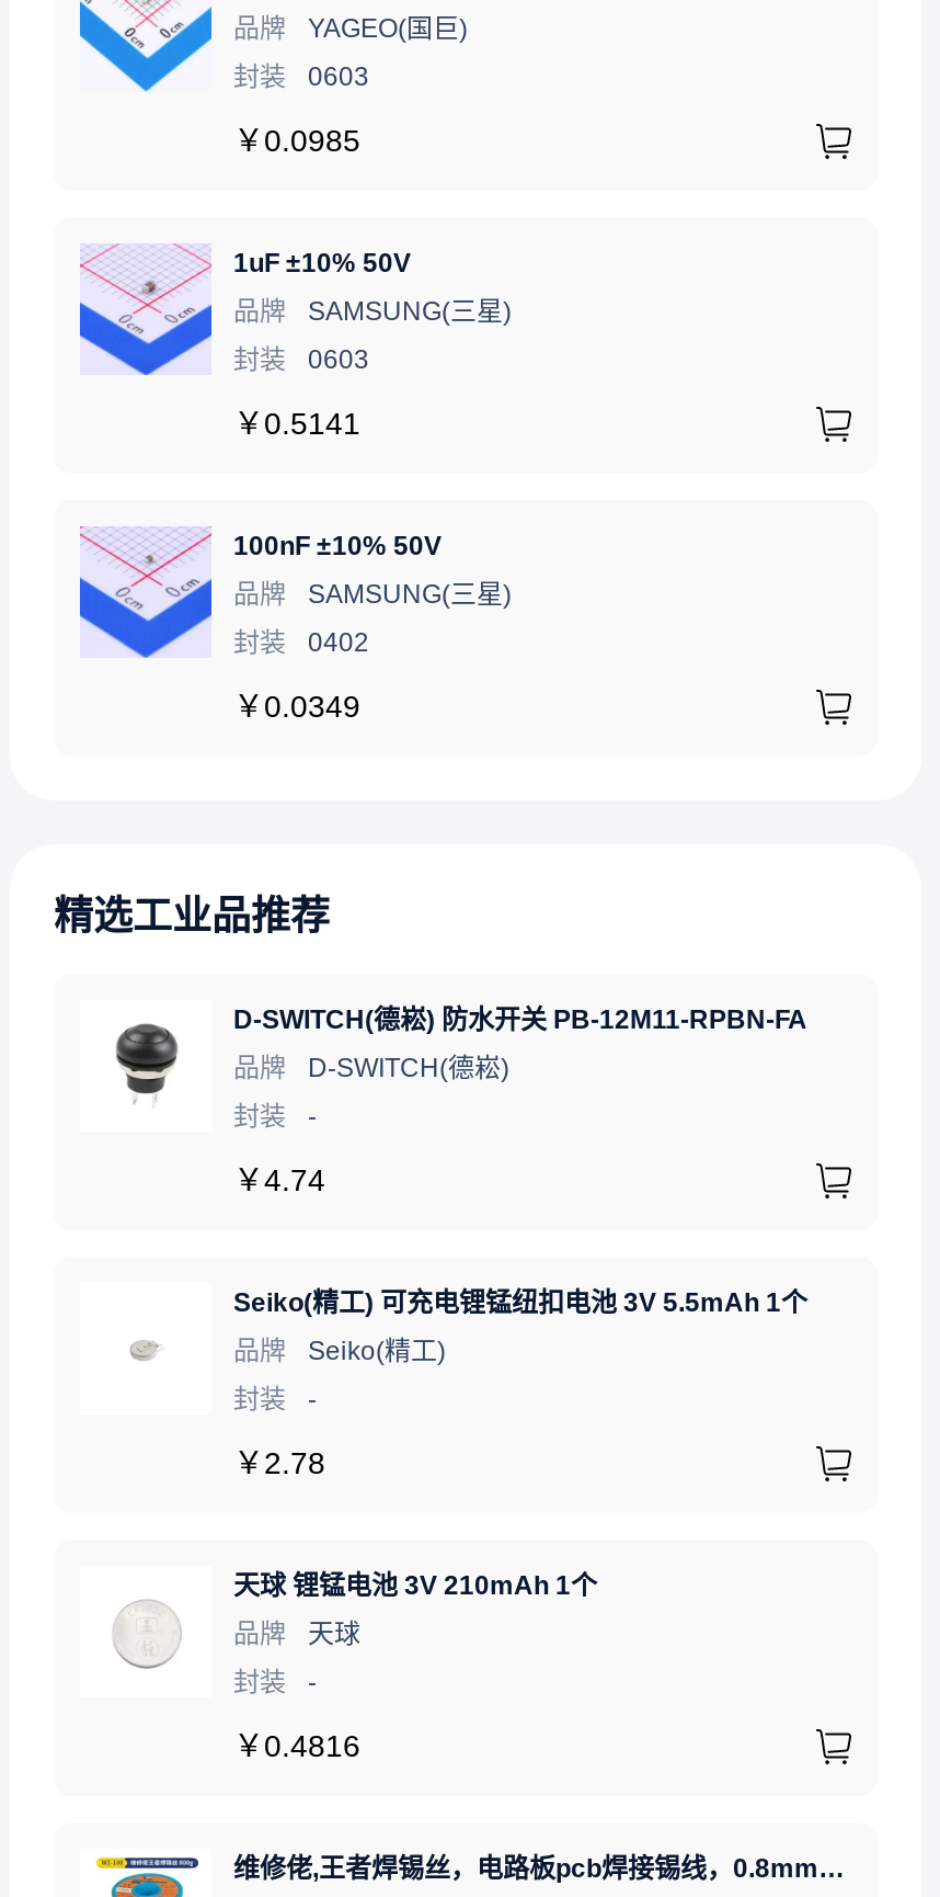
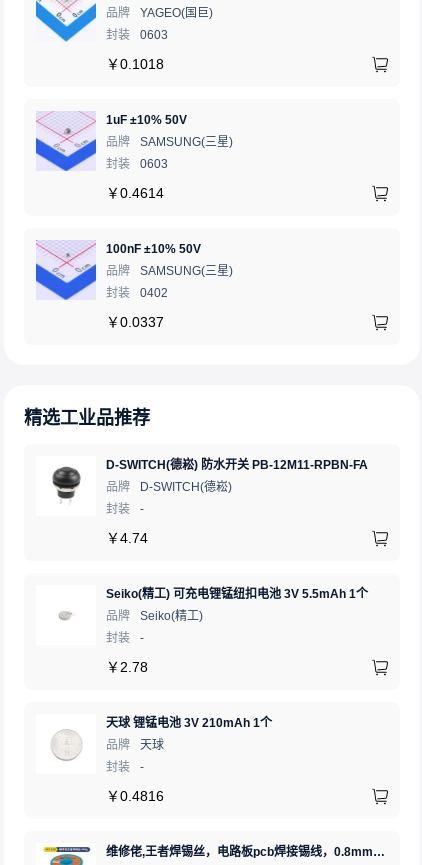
[233,123,360,158] ￥0.0985 -> [106,56,164,72] ￥0.1018
[233,406,360,441] ￥0.5141 -> [106,185,164,201] ￥0.4614
[233,689,360,724] ￥0.0349 -> [106,314,164,330] ￥0.0337

